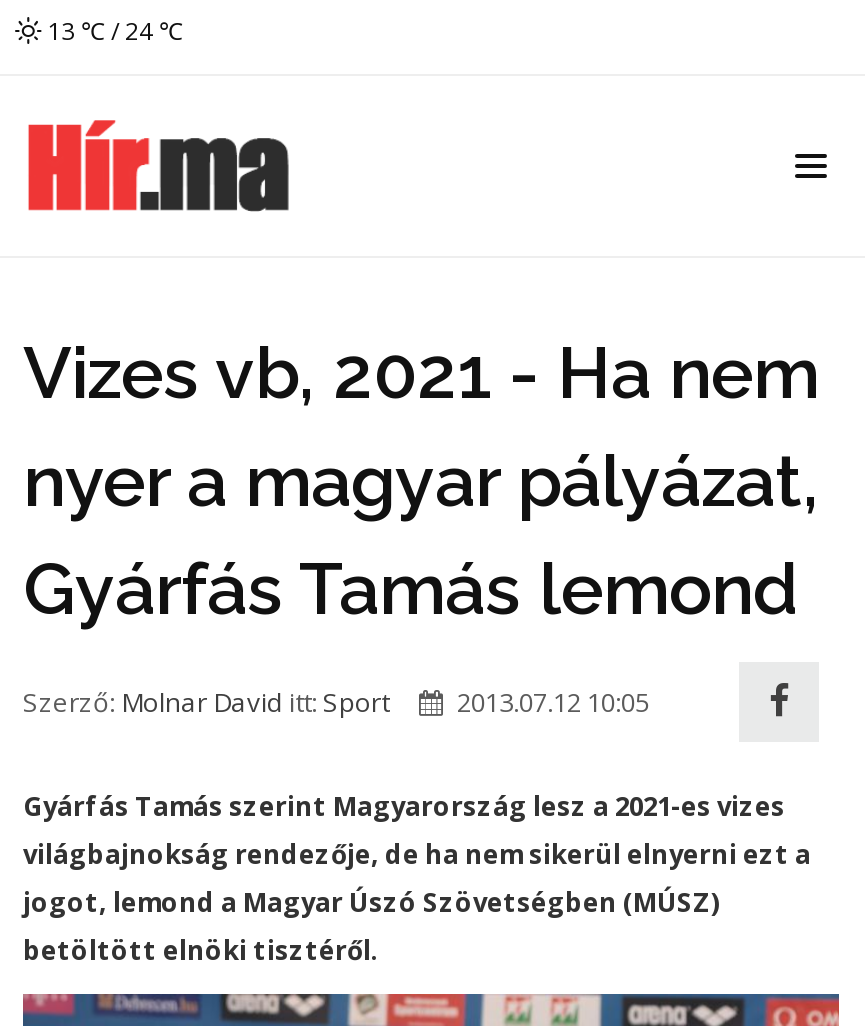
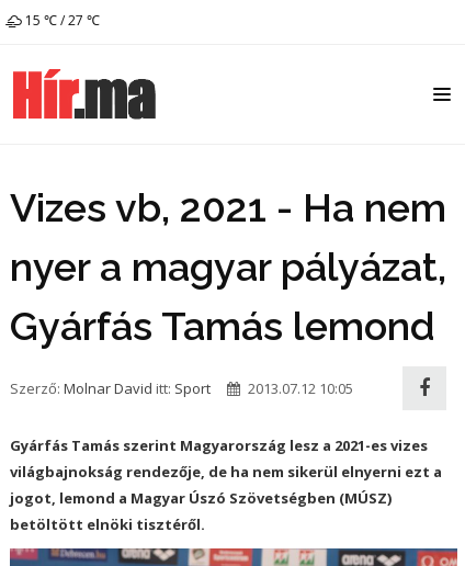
[41,14,183,48] 13 ℃ / 24 ℃ -> [22,11,100,30] 15 ℃ / 27 ℃

